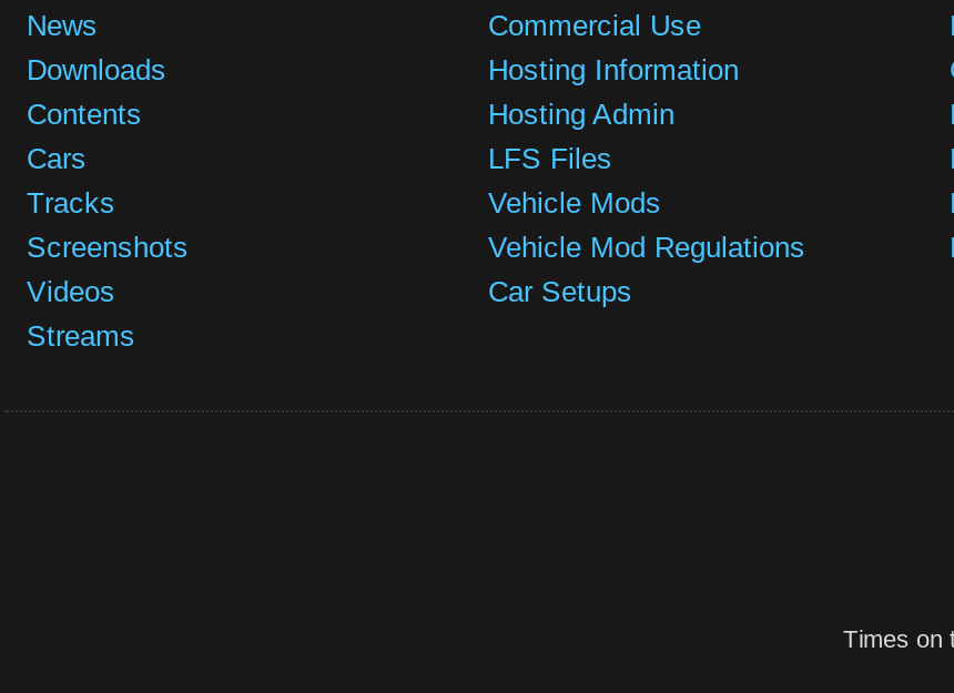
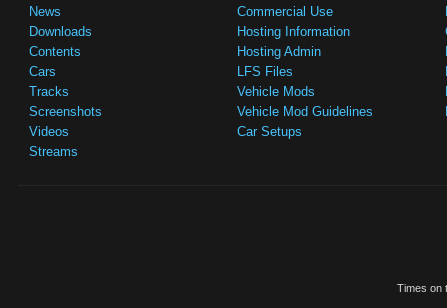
[488,231,805,264] Vehicle Mod Regulations -> [237,104,373,119] Vehicle Mod Guidelines

